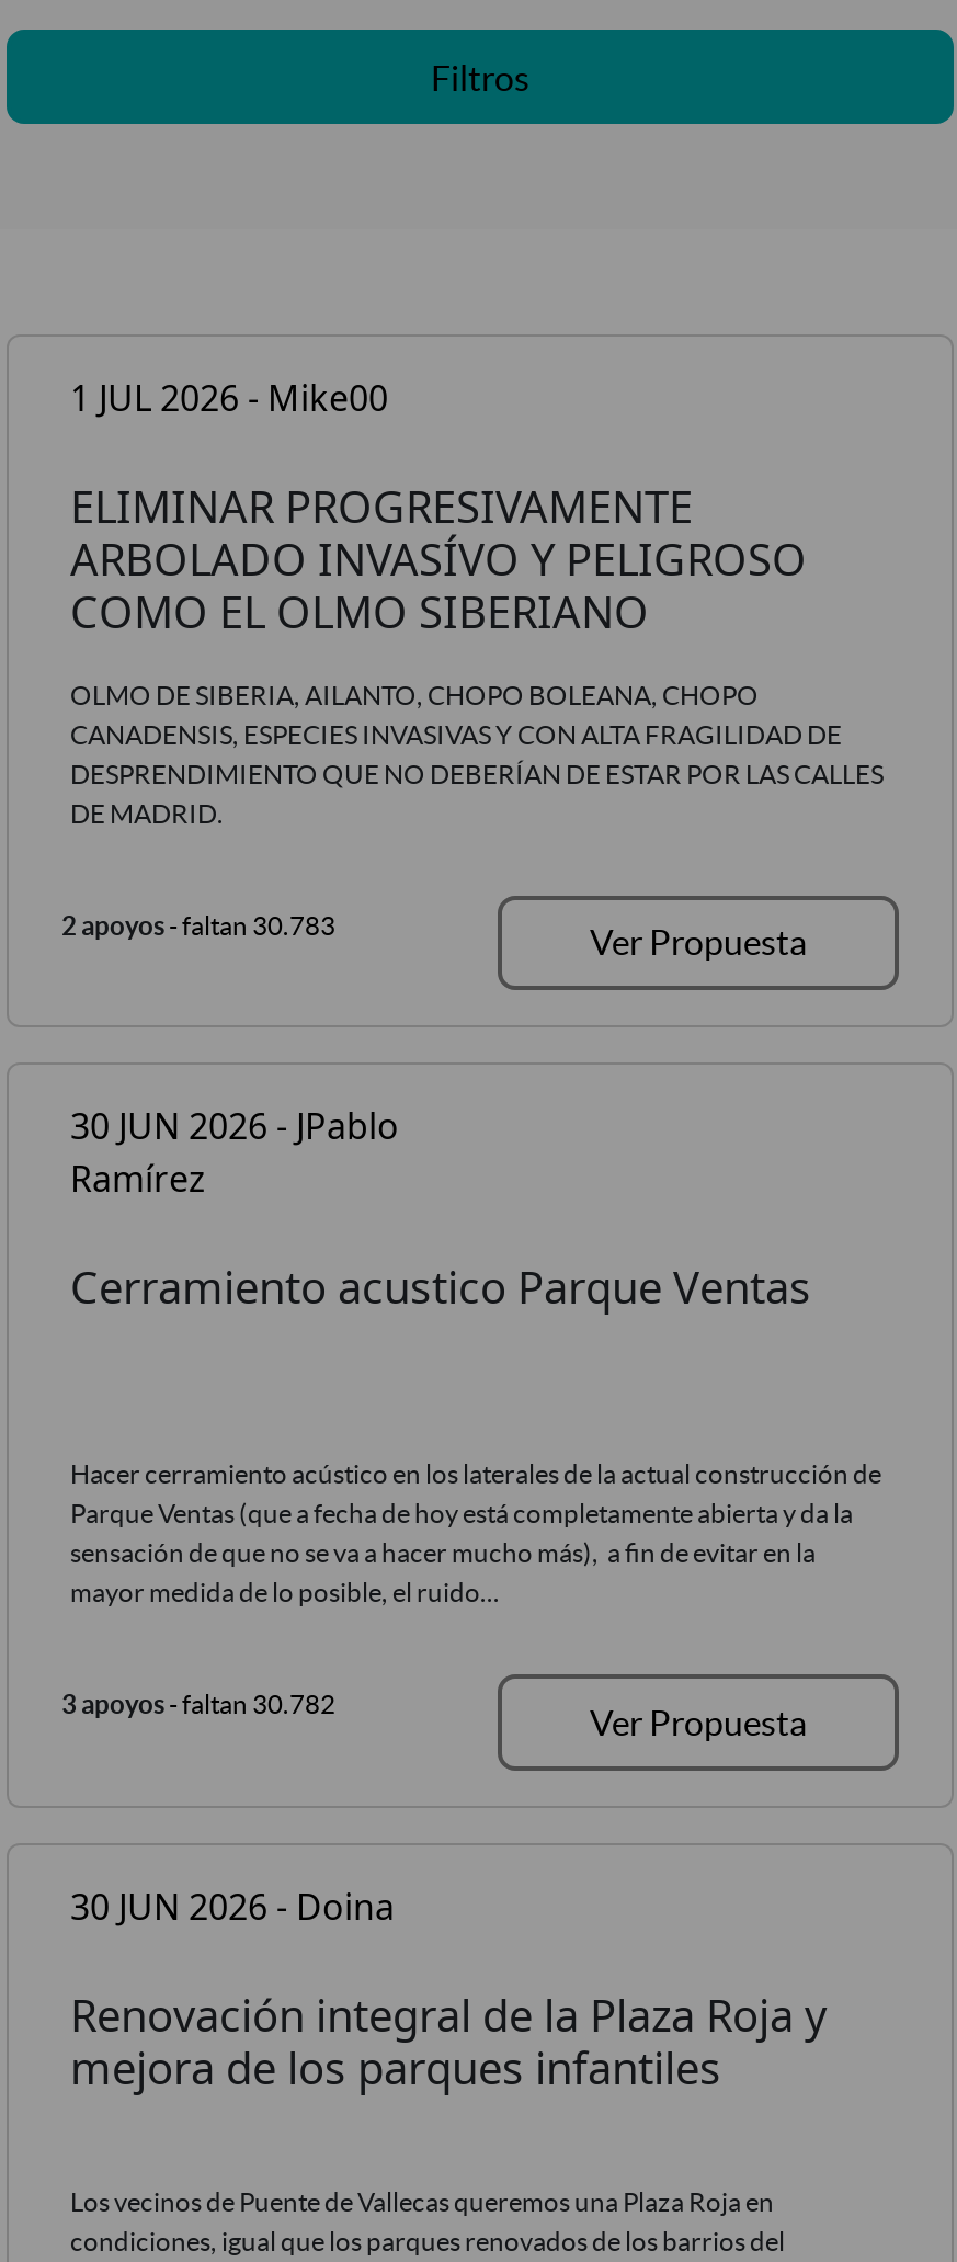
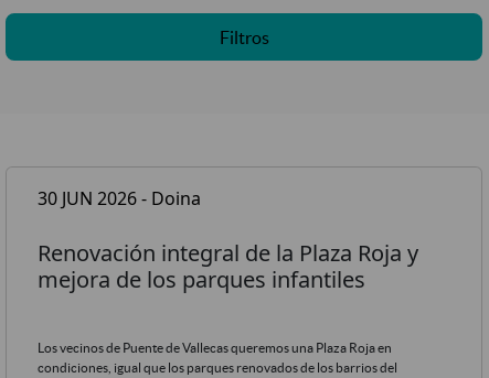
[70,375,884,827] 1 JUL 2026 - Mike00 | ELIMINAR PROGRESIVAMENTE | ARBOLADO INVASÍVO Y PELIGROSO | COMO EL OLMO SIBERIANO | OLMO DE SIBERIA, AILANTO, CHOPO BOLEANA, CHOPO | CANADENSIS, ESPECIES INVASIVAS Y CON ALTA FRAGILIDAD DE | DESPRENDIMIENTO QUE NO DEBERÍAN DE ESTAR POR LAS CALLES | DE MADRID. -> none
[61,911,807,962] 2 apoyos - faltan 30.783 | Ver Propuesta -> none
[70,1102,881,1607] 30 JUN 2026 - JPablo | Ramírez | Cerramiento acustico Parque Ventas | Hacer cerramiento acústico en los laterales de la actual construcción de | Parque Ventas (que a fecha de hoy está completamente abierta y da la | sensación de que no se va a hacer mucho más), a fin de evitar en la | mayor medida de lo posible, el ruido... -> none
[61,1690,807,1742] 3 apoyos - faltan 30.782 | Ver Propuesta -> none

